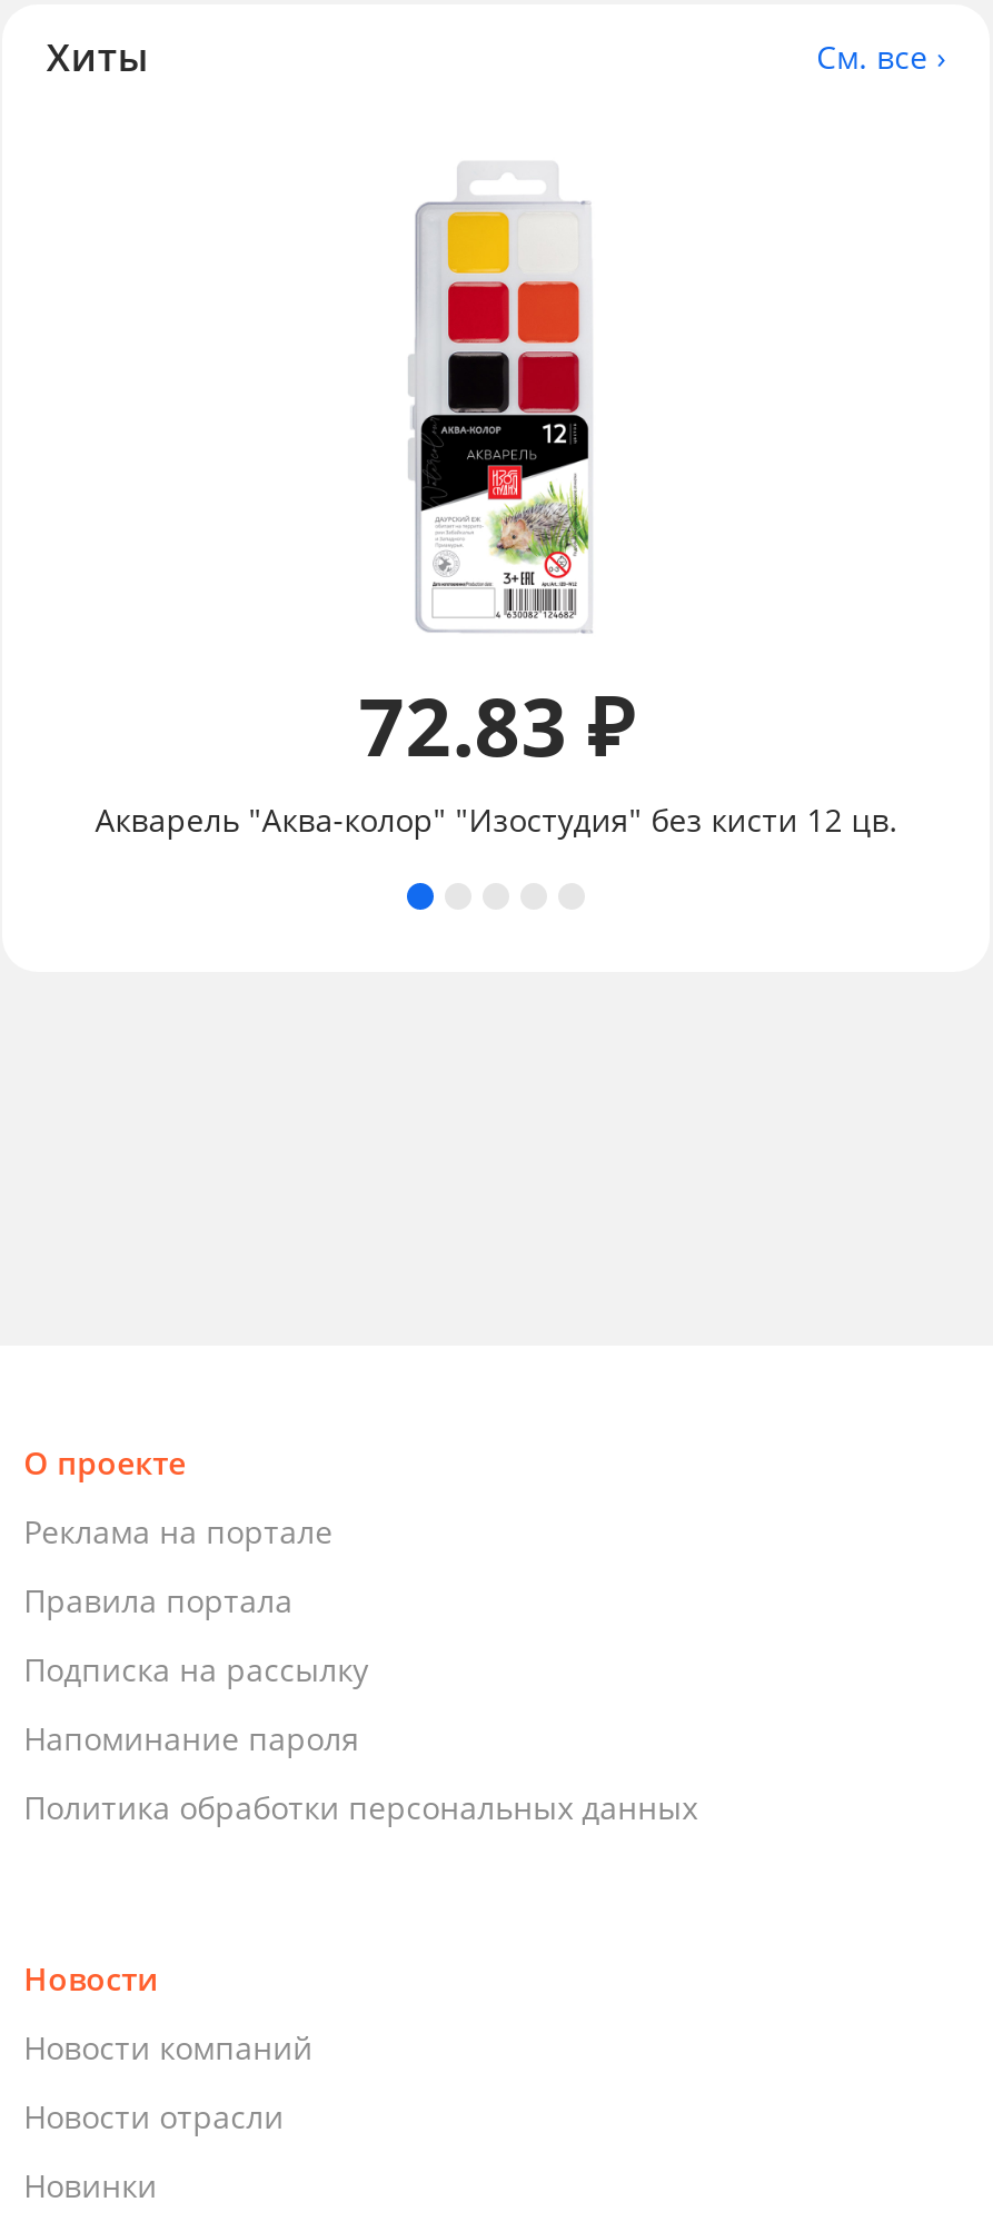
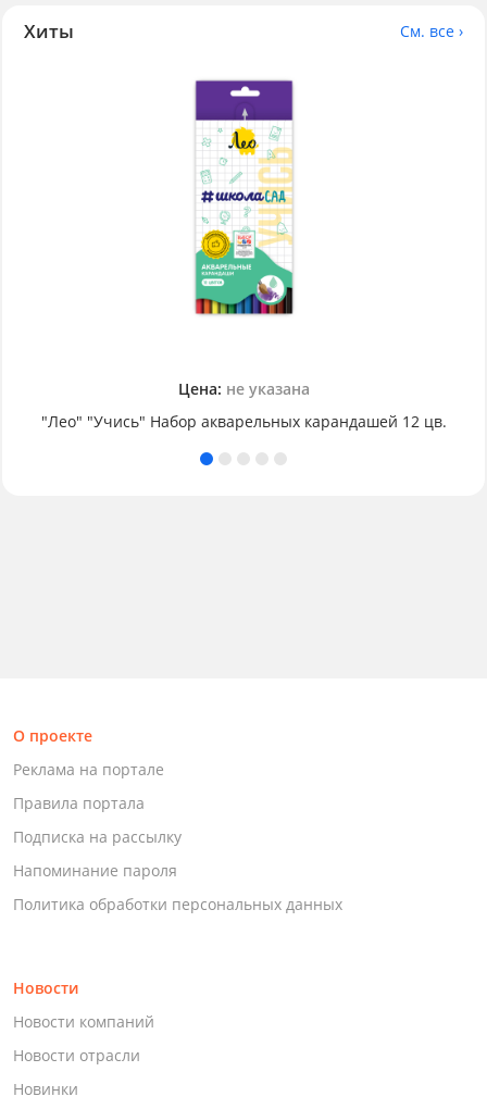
[396,158,598,634] [image] -> [193,78,295,316] [image]
[95,671,898,840] 72.83 ₽ | Акварель "Аква-колор" "Изостудия" без кисти 12 цв. -> [41,378,447,431] Цена: не указана | "Лео" "Учись" Набор акварельных карандашей 12 цв.

